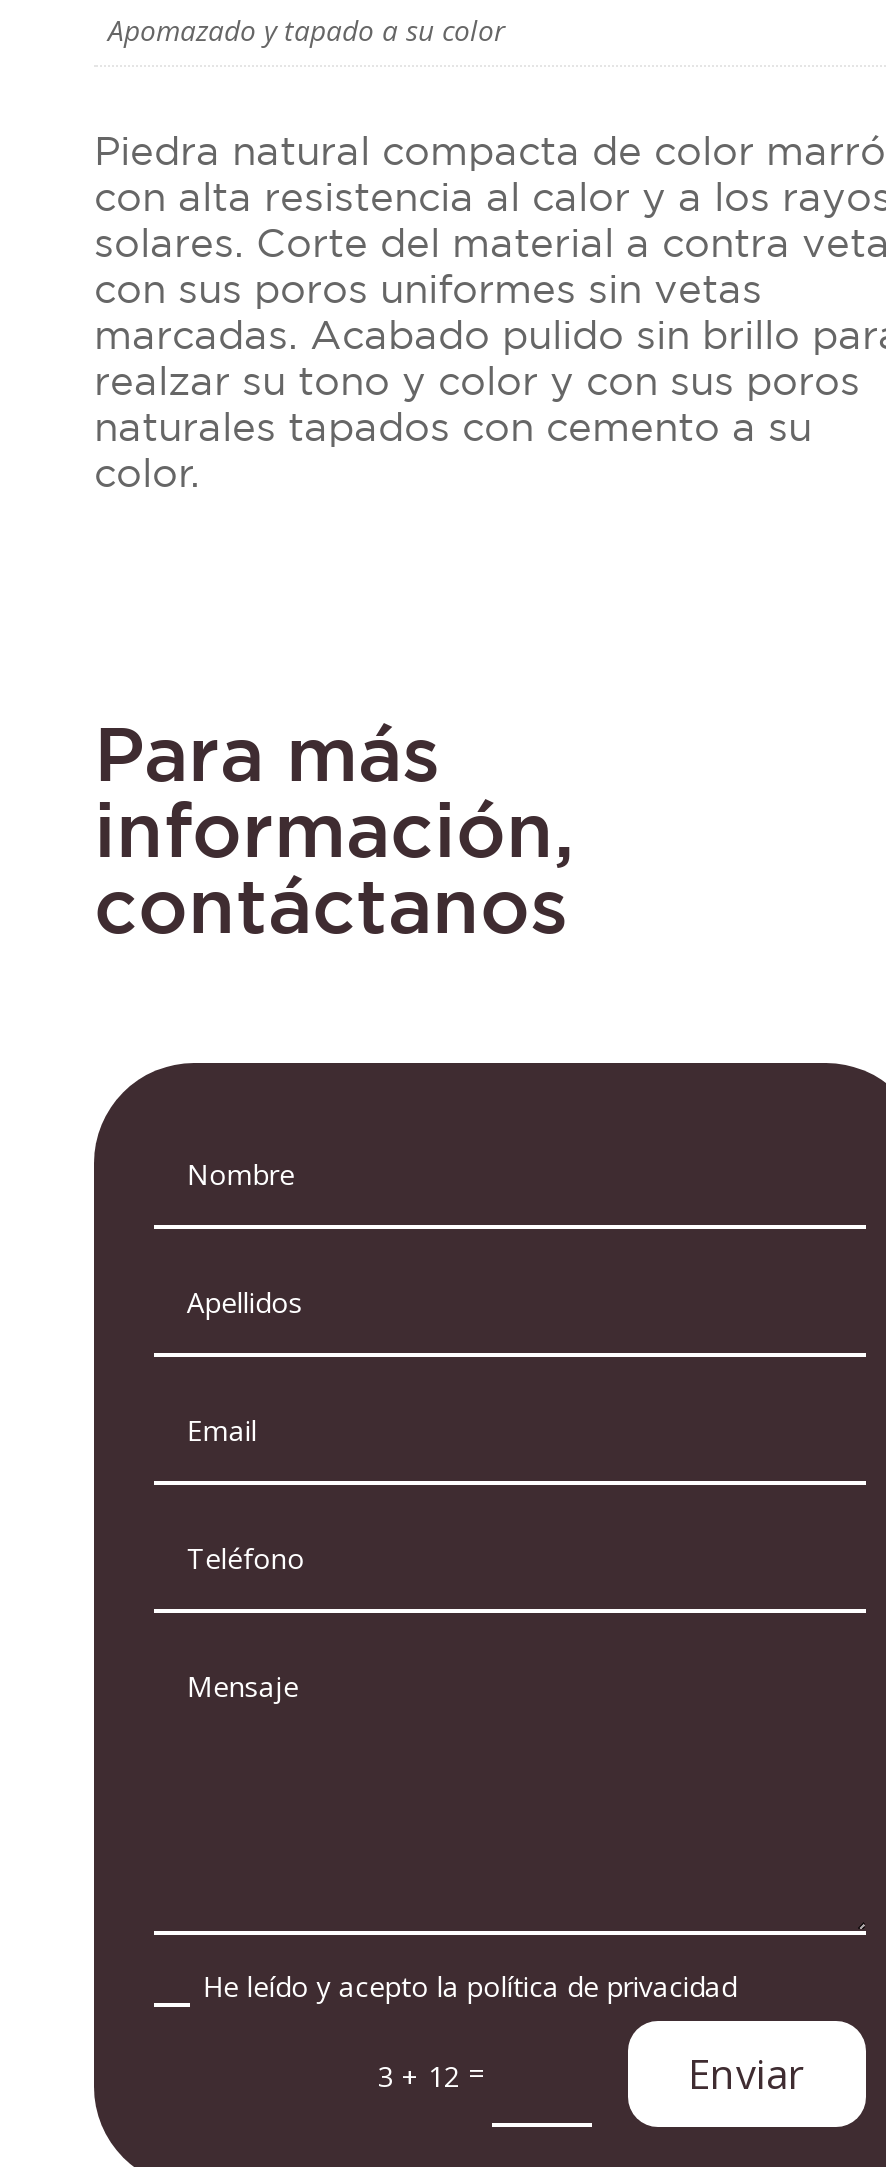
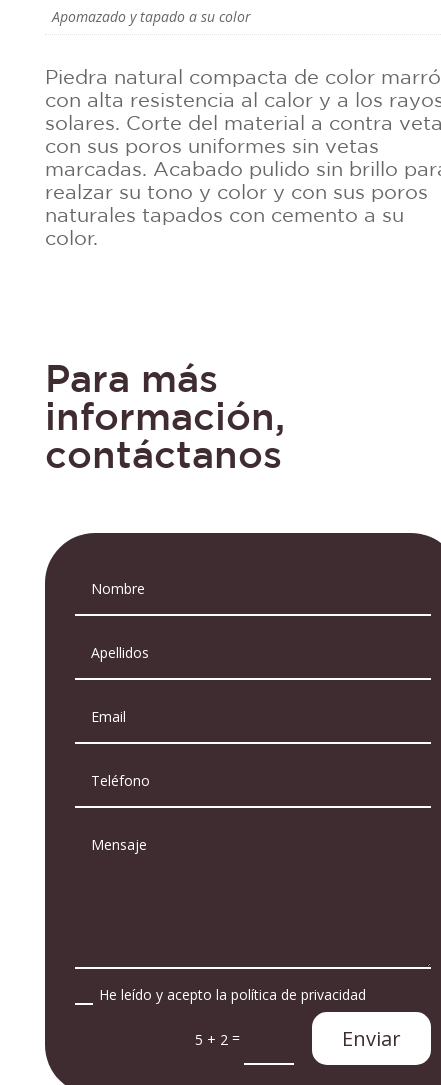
[378,2054,492,2095] 3 + 12 = -> [195,1028,244,1049] 5 + 2 =

